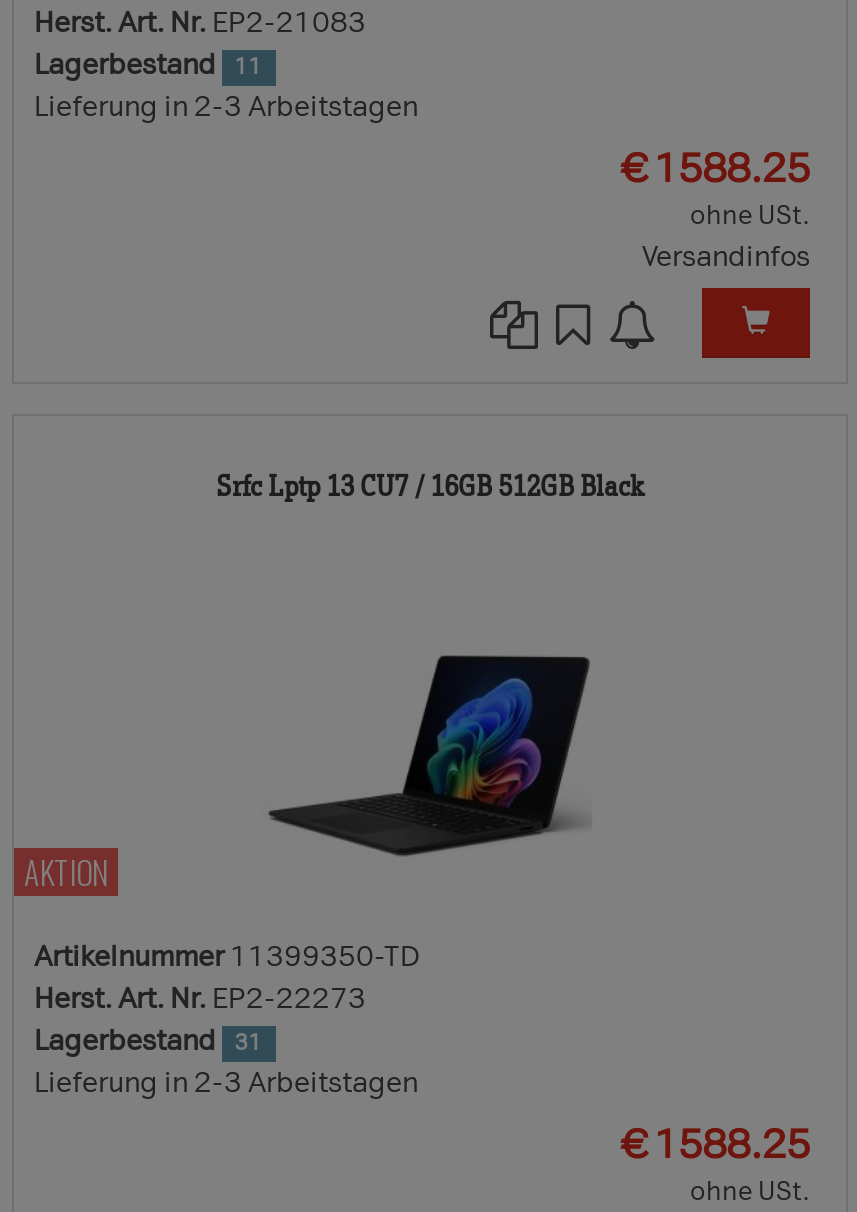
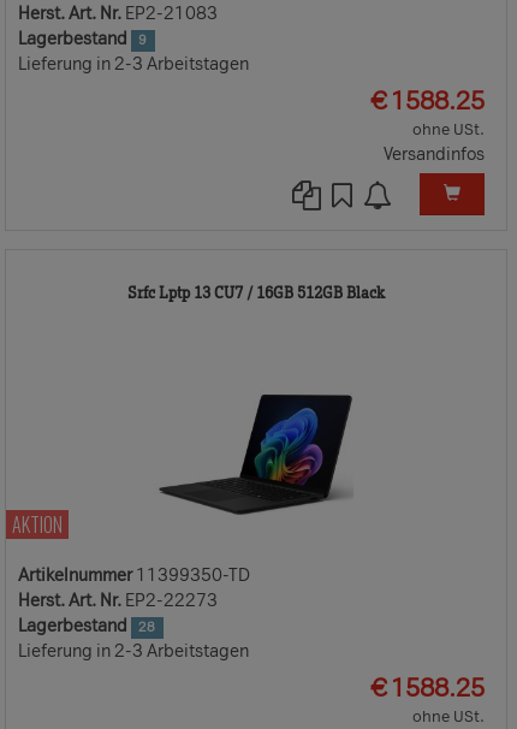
[34,48,263,82] Lagerbestand 11 -> [18,29,147,49] Lagerbestand 9
[34,1024,263,1058] Lagerbestand 31 -> [18,616,155,636] Lagerbestand 28

